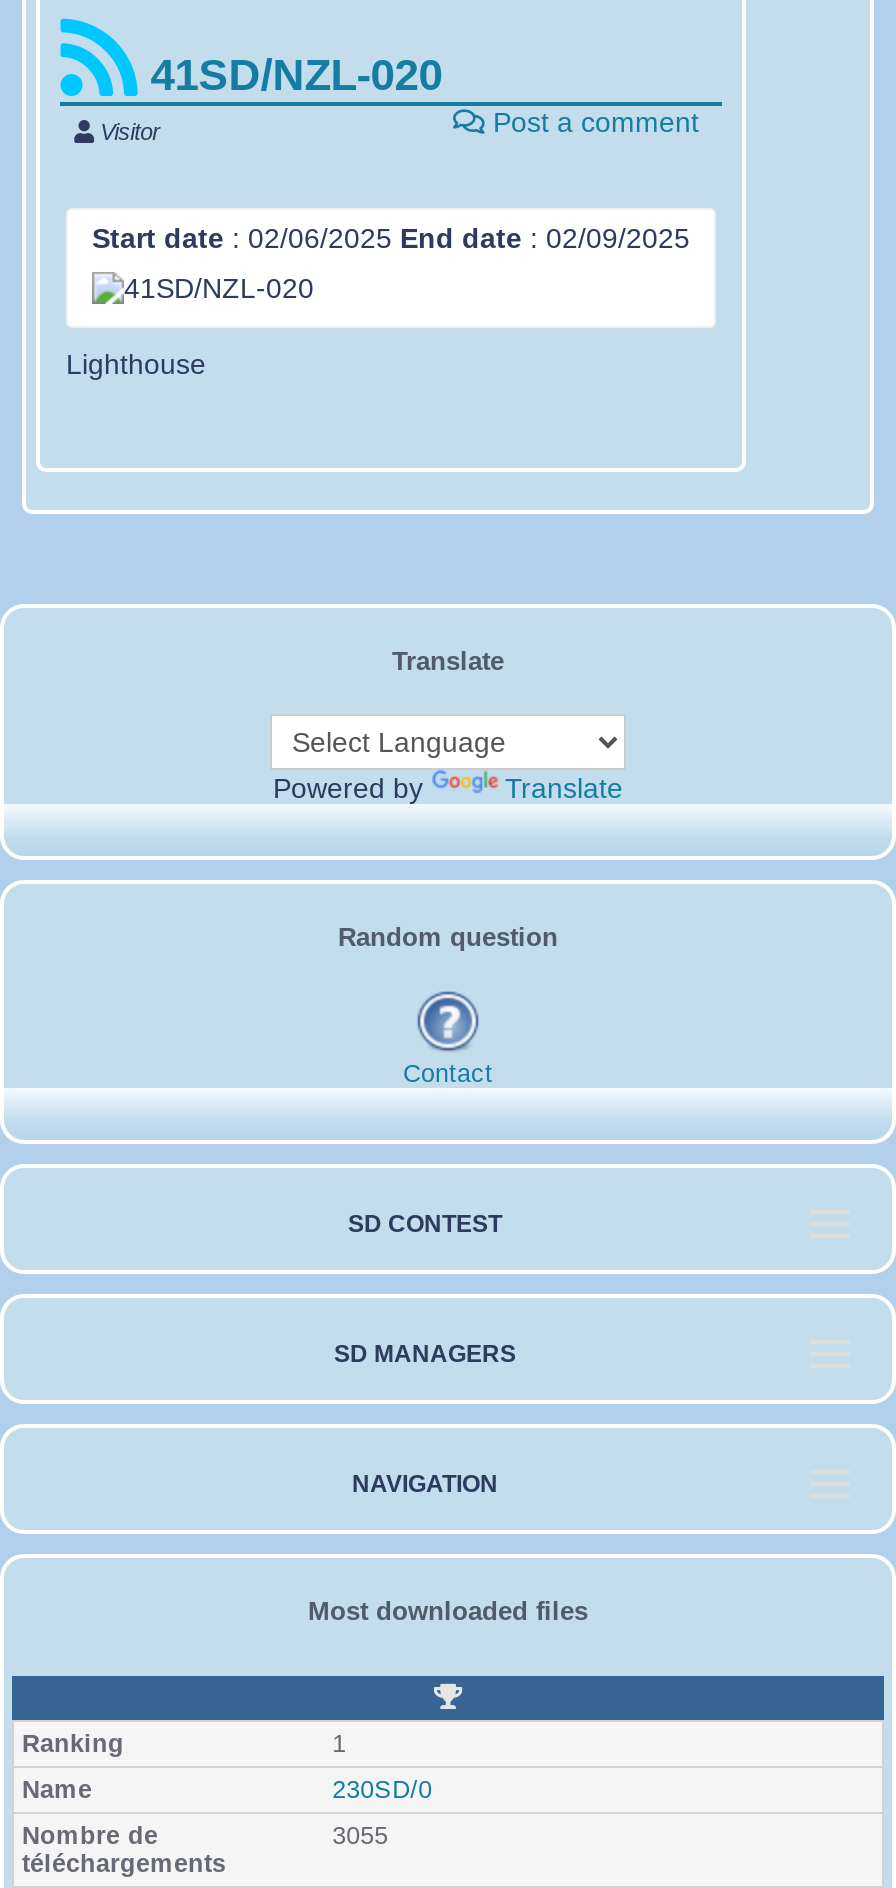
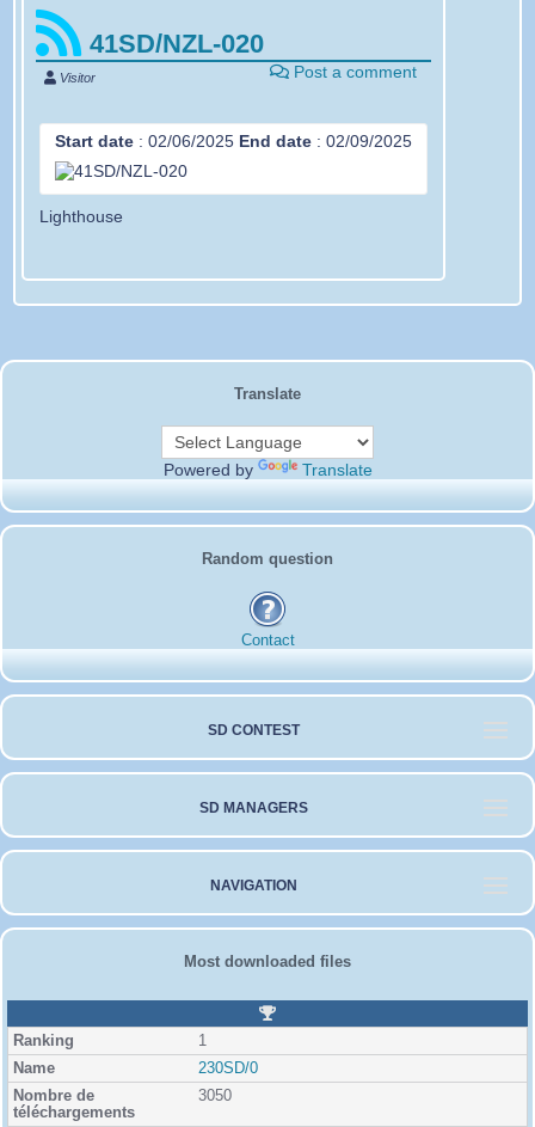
[332,1822,388,1850] 3055 -> [198,1088,232,1104] 3050

